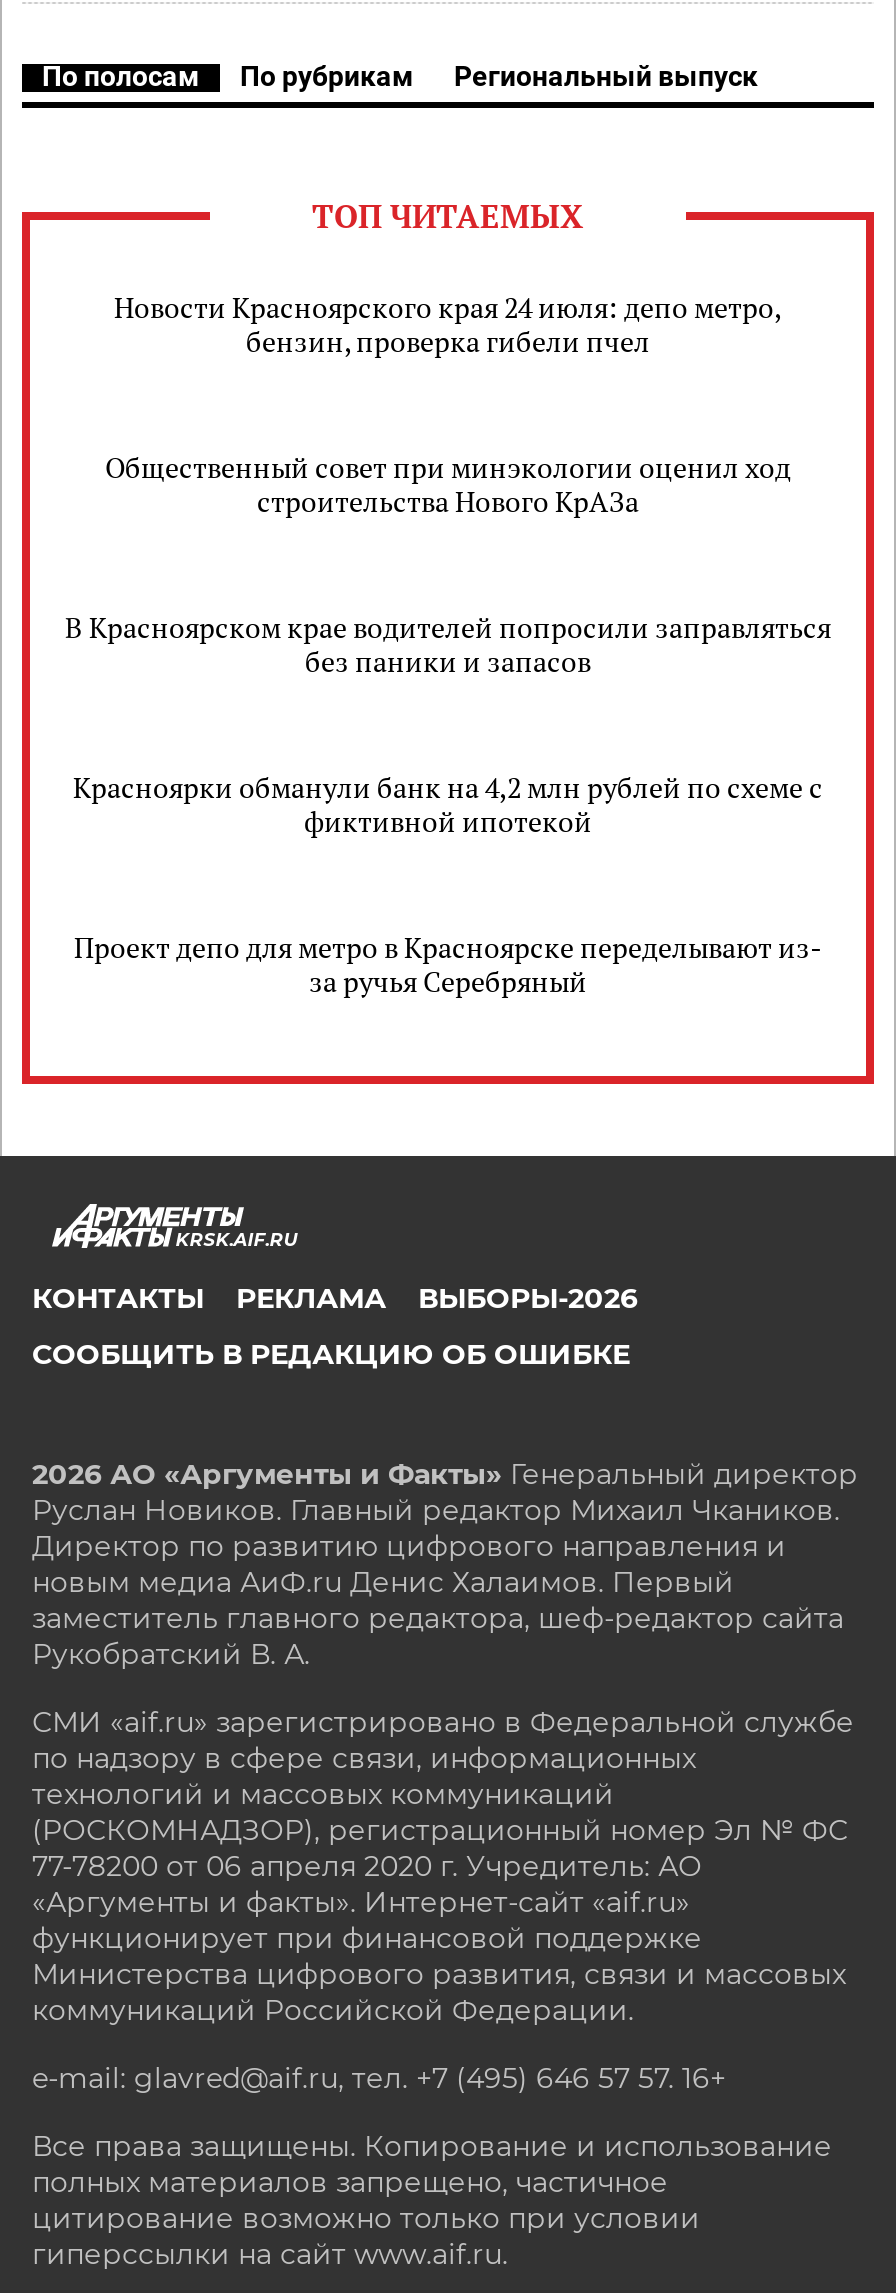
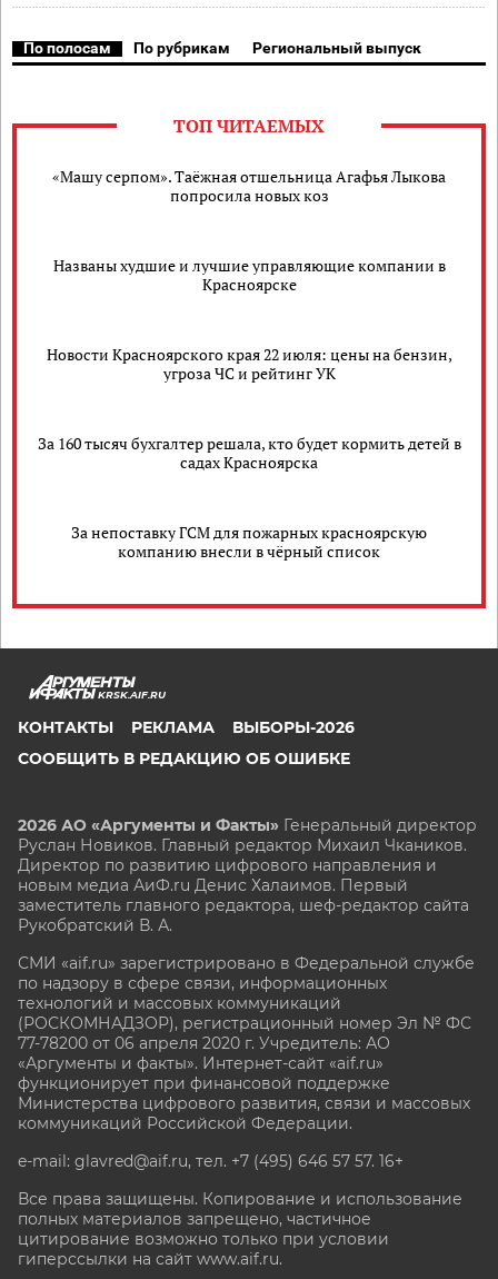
[114,288,782,360] Новости Красноярского края 24 июля: депо метро, | бензин, проверка гибели пчел -> [52,166,446,206] «Машу серпом». Таёжная отшельница Агафья Лыкова | попросила новых коз
[105,448,791,520] Общественный совет при минэкологии оценил ход | строительства Нового КрАЗа -> [53,255,445,295] Названы худшие и лучшие управляющие компании в | Красноярске
[65,608,831,680] В Красноярском крае водителей попросили заправляться | без паники и запасов -> [46,344,452,384] Новости Красноярского края 22 июля: цены на бензин, | угроза ЧС и рейтинг УК
[73,768,823,840] Красноярки обманули банк на 4,2 млн рублей по схеме с | фиктивной ипотекой -> [37,433,461,473] За 160 тысяч бухгалтер решала, кто будет кормить детей в | садах Красноярска
[74,928,822,1000] Проект депо для метро в Красноярске переделывают из- | за ручья Серебряный -> [71,522,427,562] За непоставку ГСМ для пожарных красноярскую | компанию внесли в чёрный список

